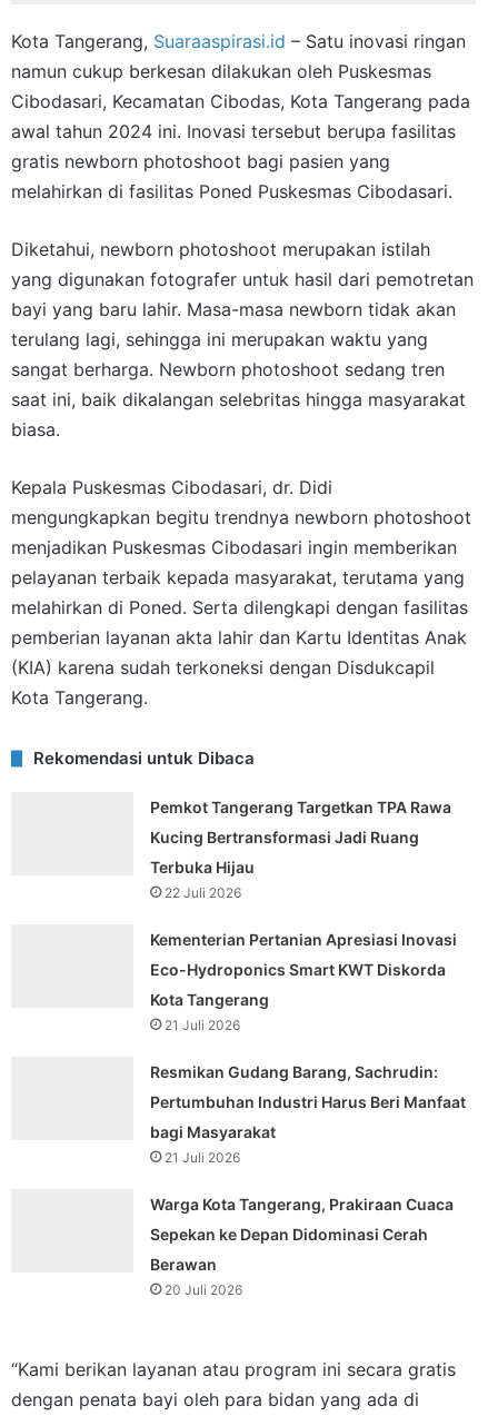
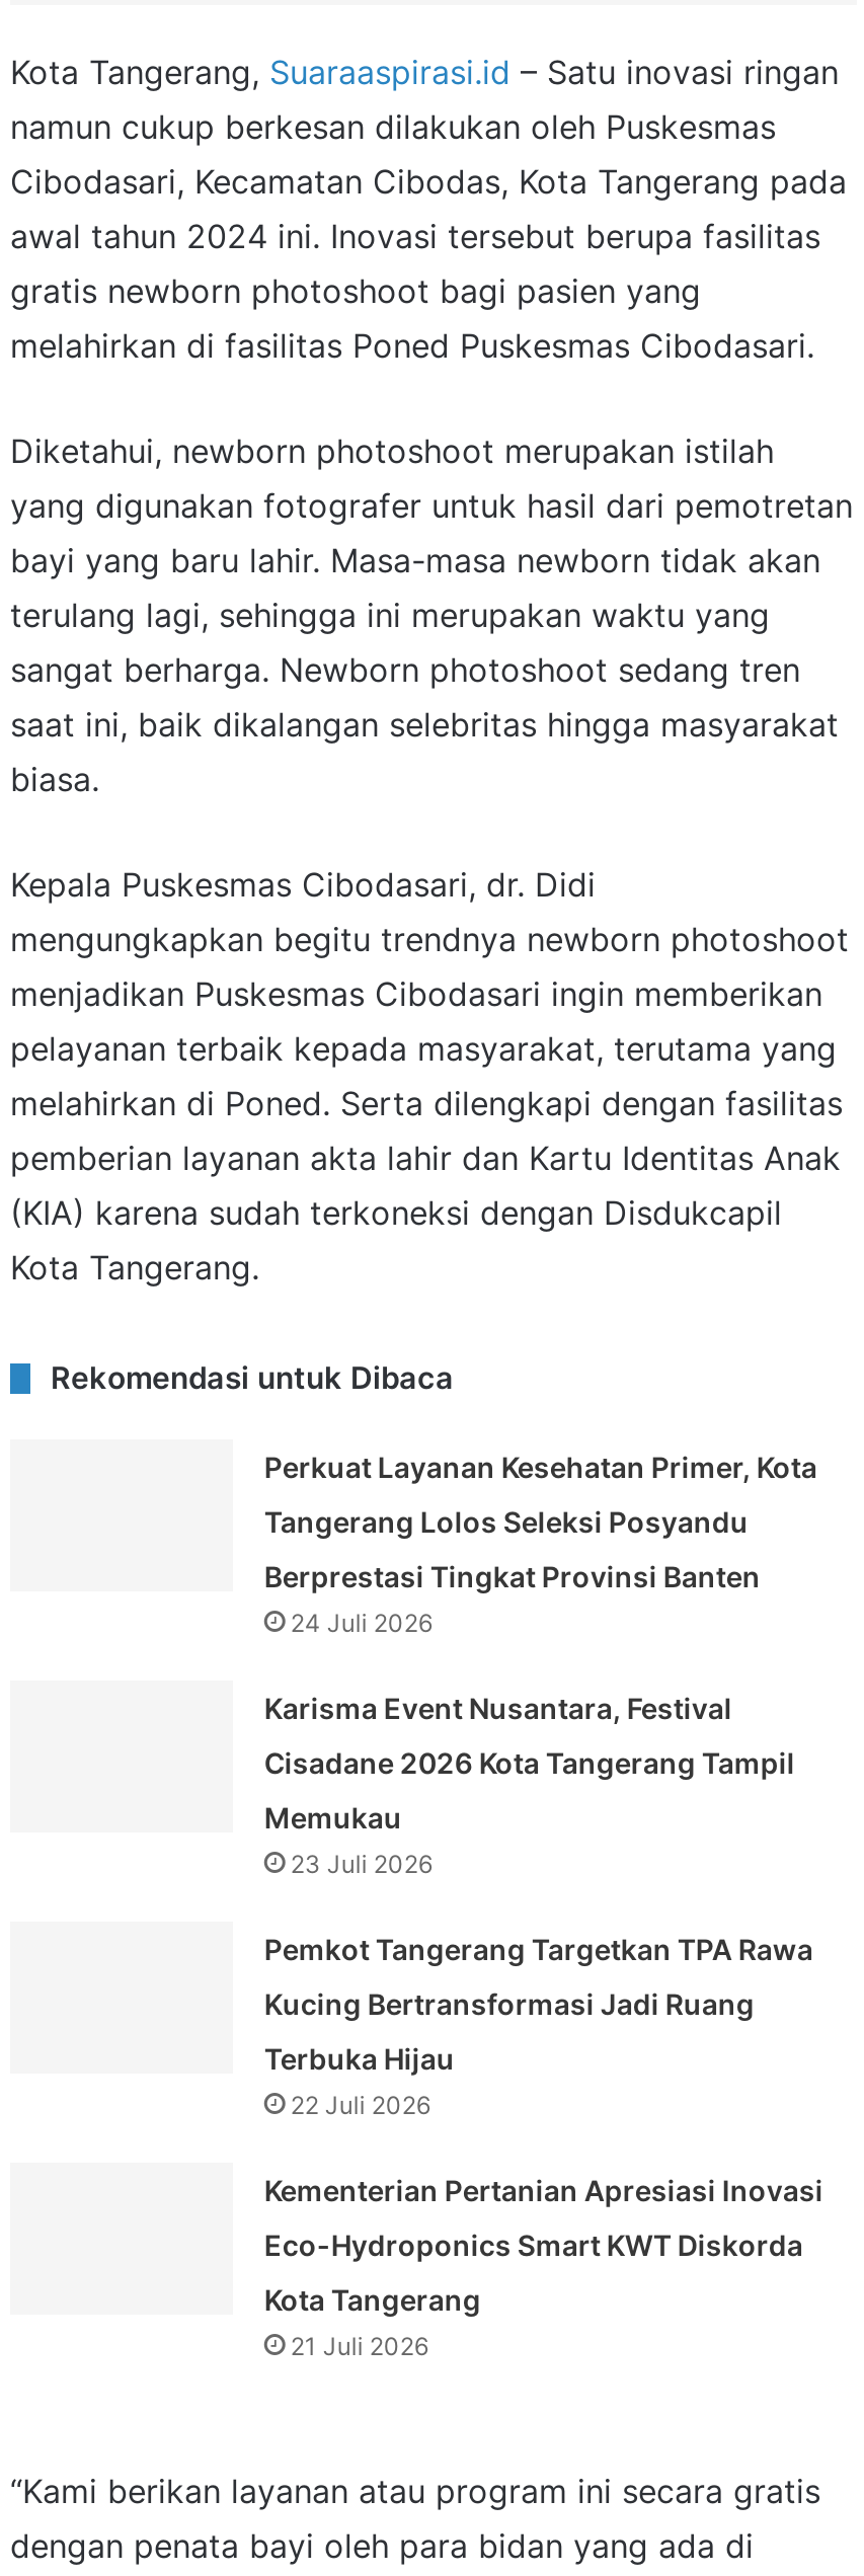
none -> [264,1450,817,1880] Perkuat Layanan Kesehatan Primer, Kota | Tangerang Lolos Seleksi Posyandu | Berprestasi Tingkat Provinsi Banten | 24 Juli 2026 | Karisma Event Nusantara, Festival | Cisadane 2026 Kota Tangerang Tampil | Memukau | 23 Juli 2026
moved [150,798,457,1034] -> [264,1933,823,2362]: Pemkot Tangerang Targetkan TPA Rawa | Kucing Bertransformasi Jadi Ruang | Terbuka Hijau | 22 Juli 2026 | Kementerian Pertanian Apresiasi Inovasi | Eco-Hydroponics Smart KWT Diskorda | Kota Tangerang | 21 Juli 2026
[150,1063,466,1299] Resmikan Gudang Barang, Sachrudin: | Pertumbuhan Industri Harus Beri Manfaat | bagi Masyarakat | 21 Juli 2026 | Warga Kota Tangerang, Prakiraan Cuaca | Sepekan ke Depan Didominasi Cerah | Berawan | 20 Juli 2026 -> none

